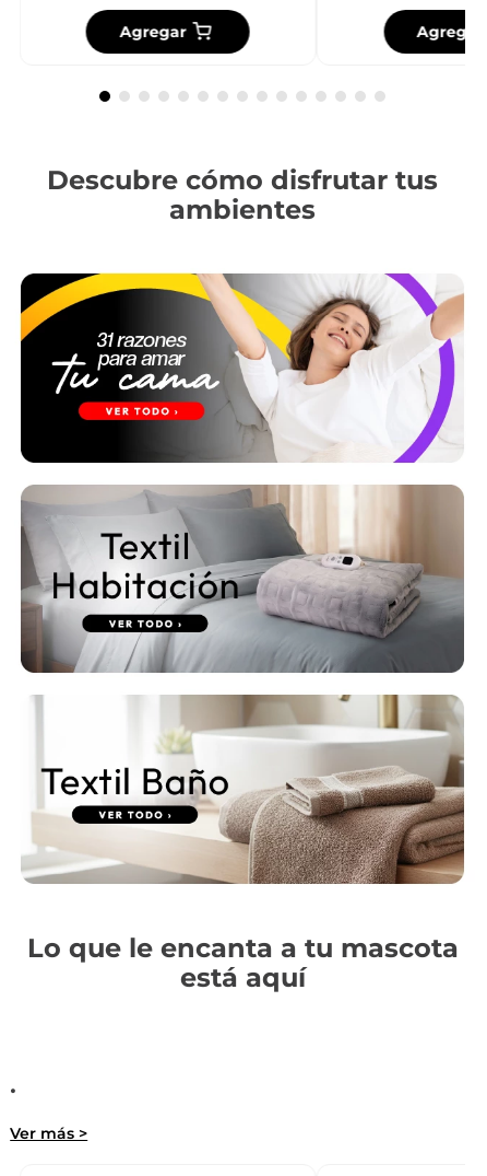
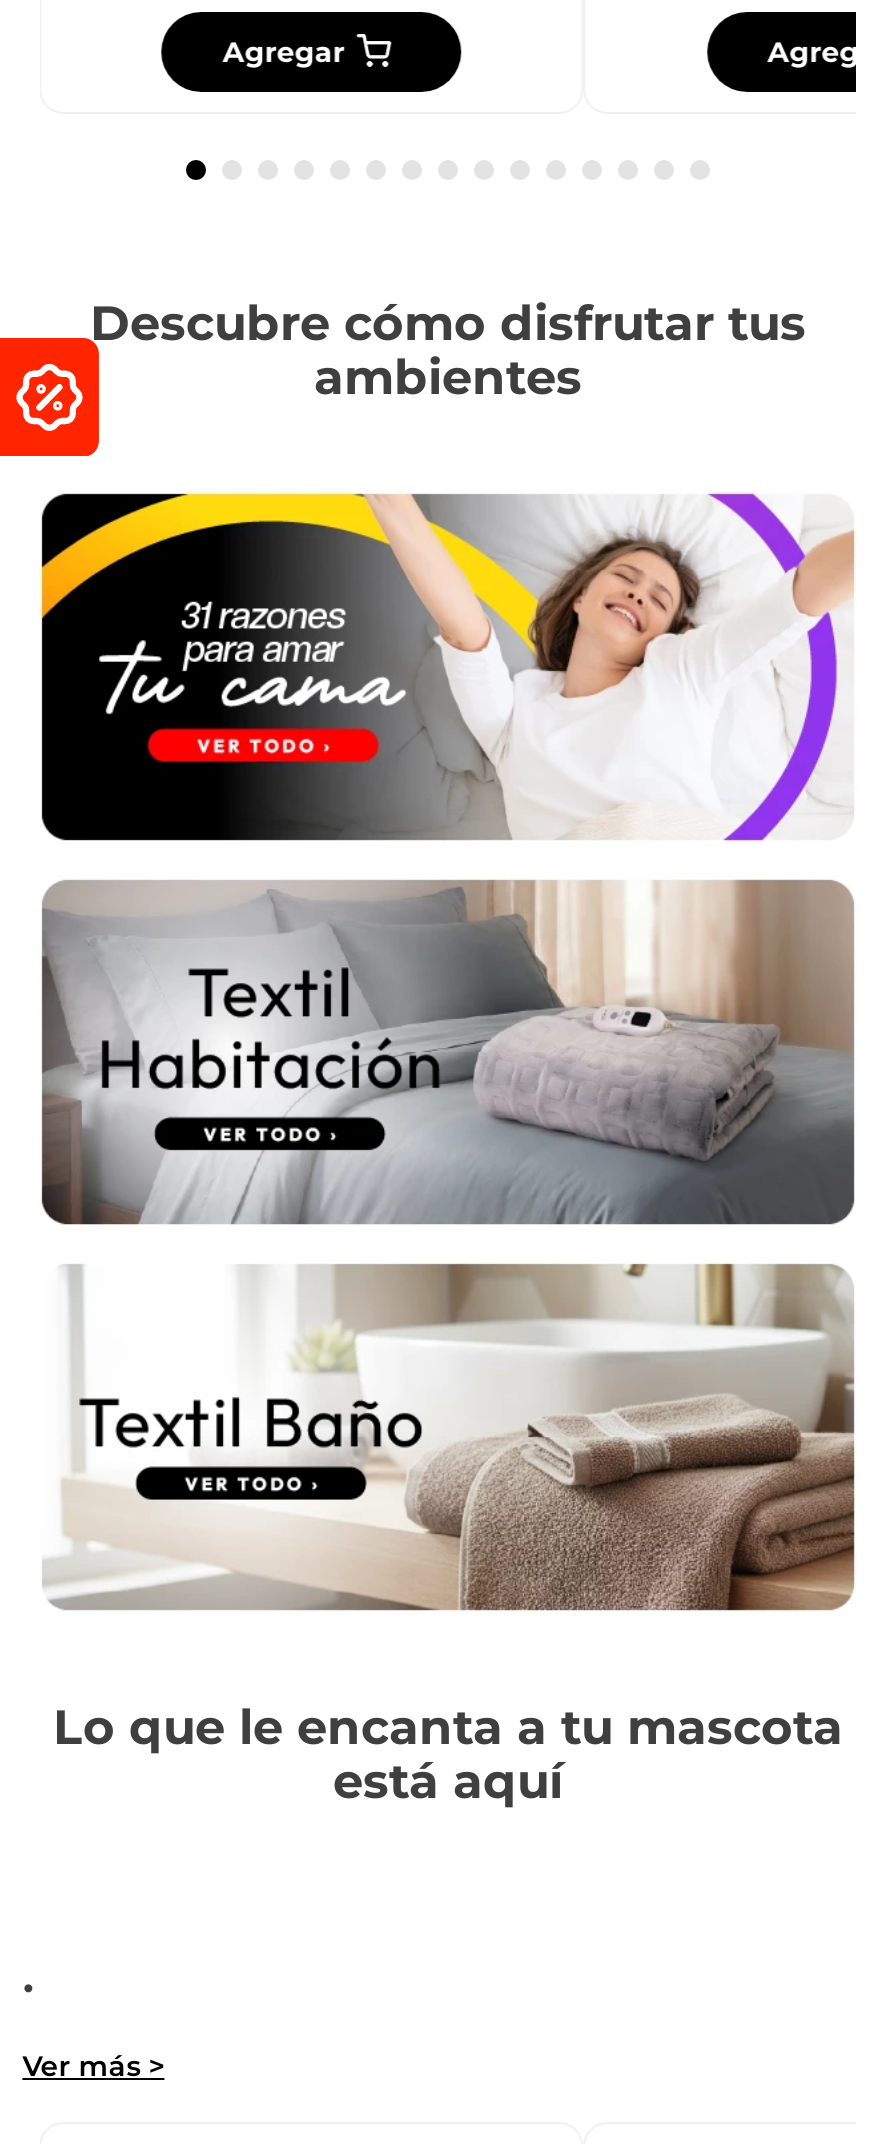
none -> [6,336,102,458] [image]

